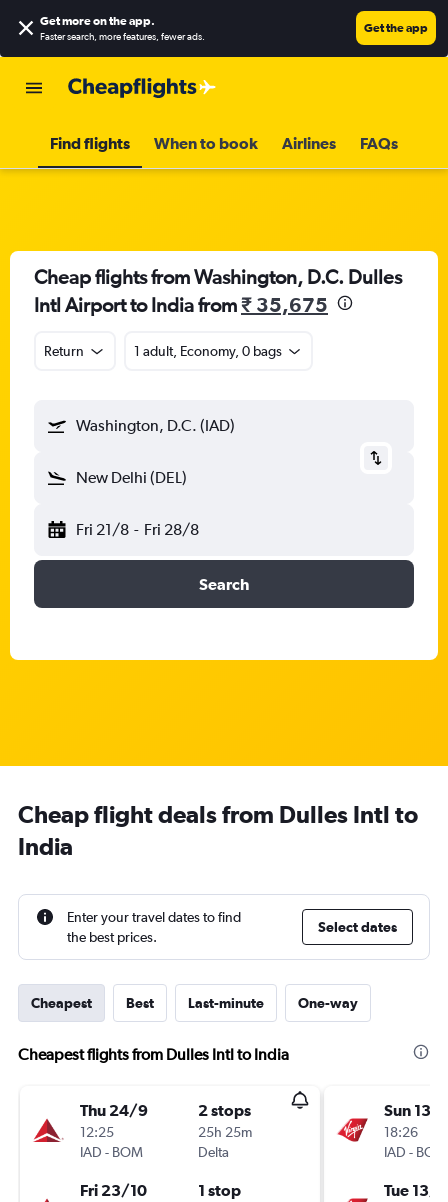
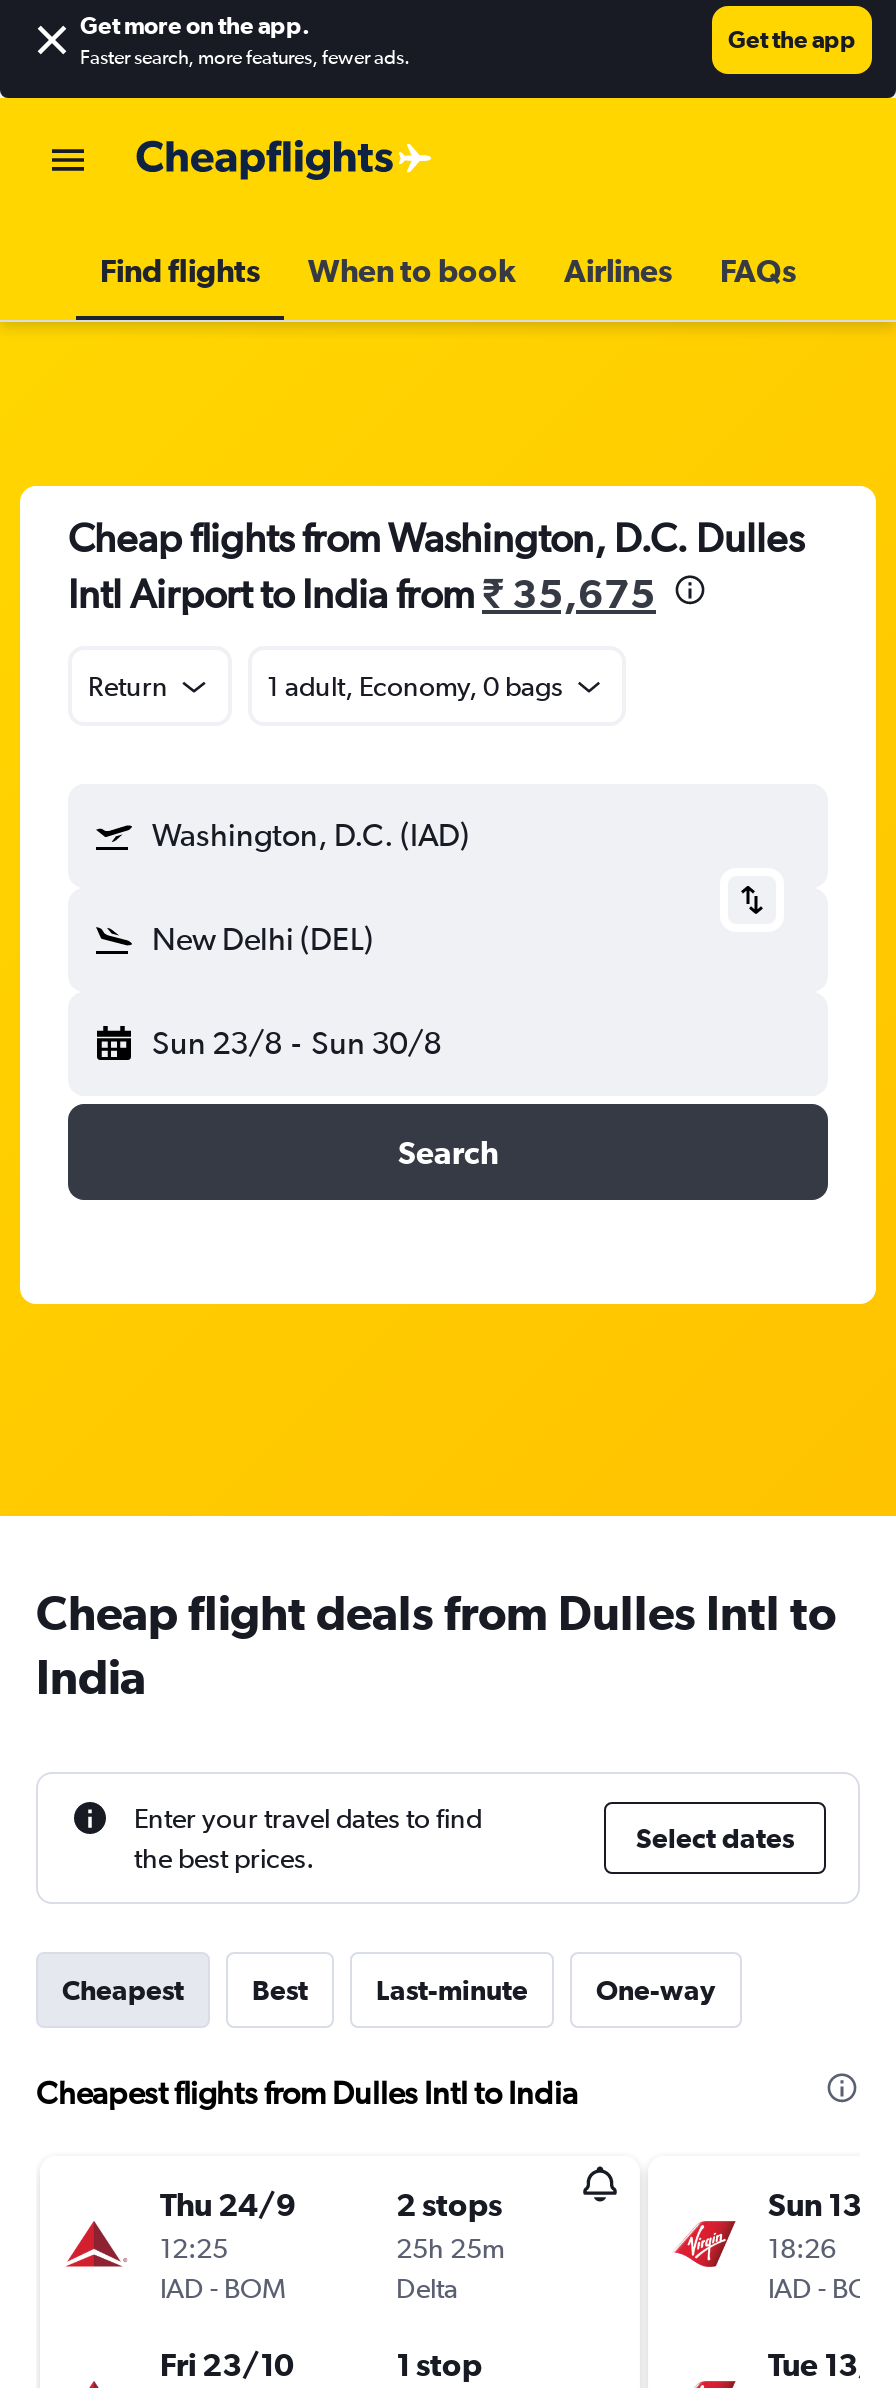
[76,520,199,539] Fri 21/8 - Fri 28/8 -> [152,1024,441,1062] Sun 23/8 - Sun 30/8

